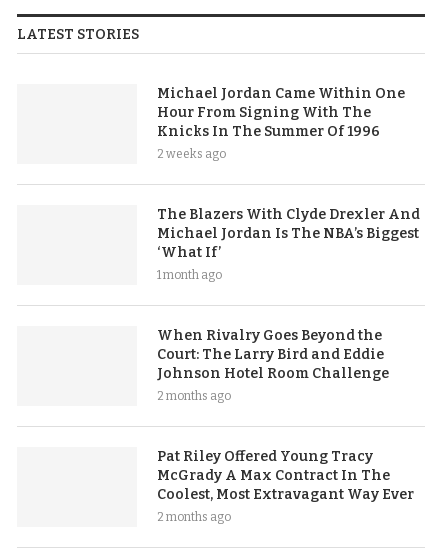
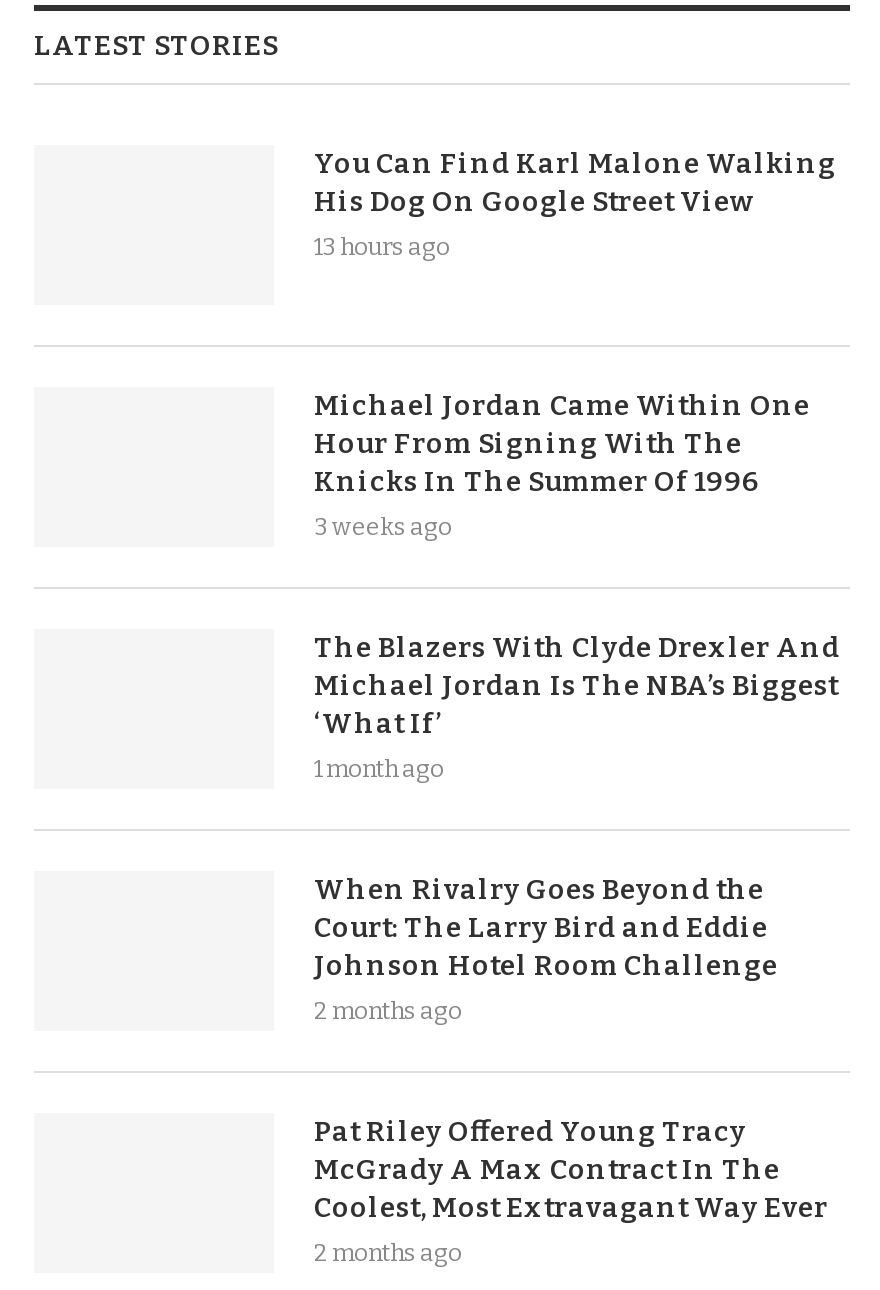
none -> [314,148,836,262] You Can Find Karl Malone Walking | His Dog On Google Street View | 13 hours ago
[157,147,226,161] 2 weeks ago -> [314,514,452,542] 3 weeks ago

